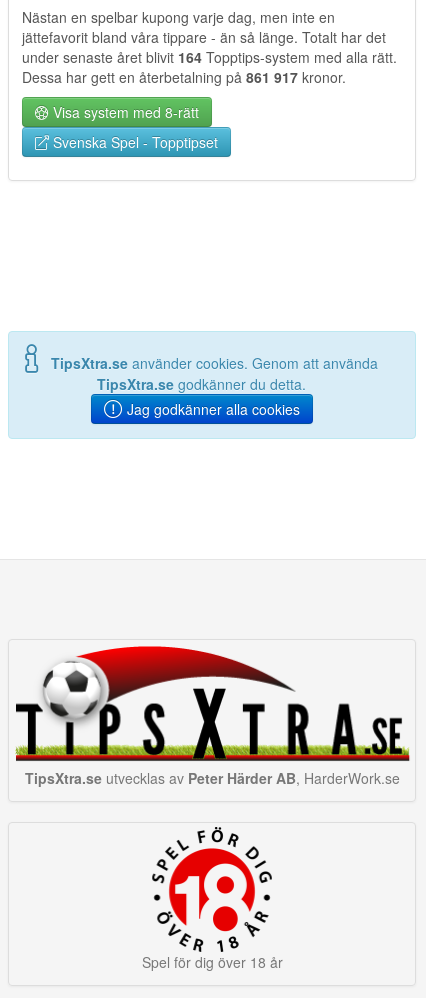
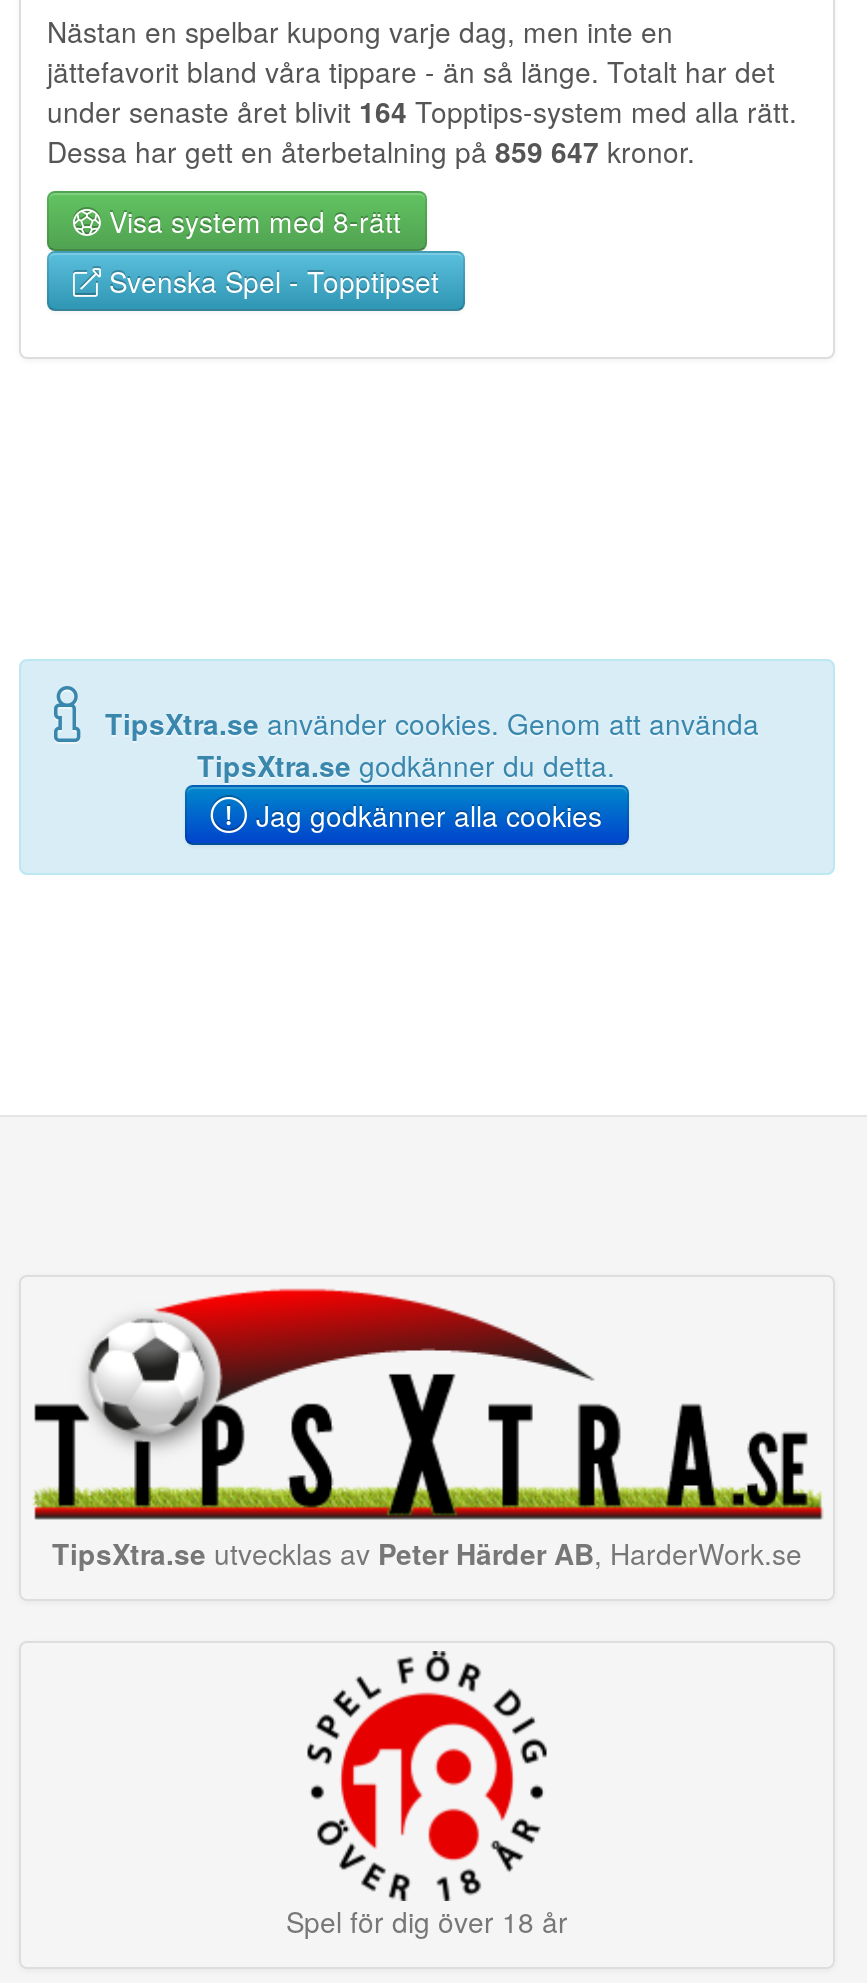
[22,67,346,87] Dessa har gett en återbetalning på 861 917 kronor. -> [47,131,695,171] Dessa har gett en återbetalning på 859 647 kronor.

